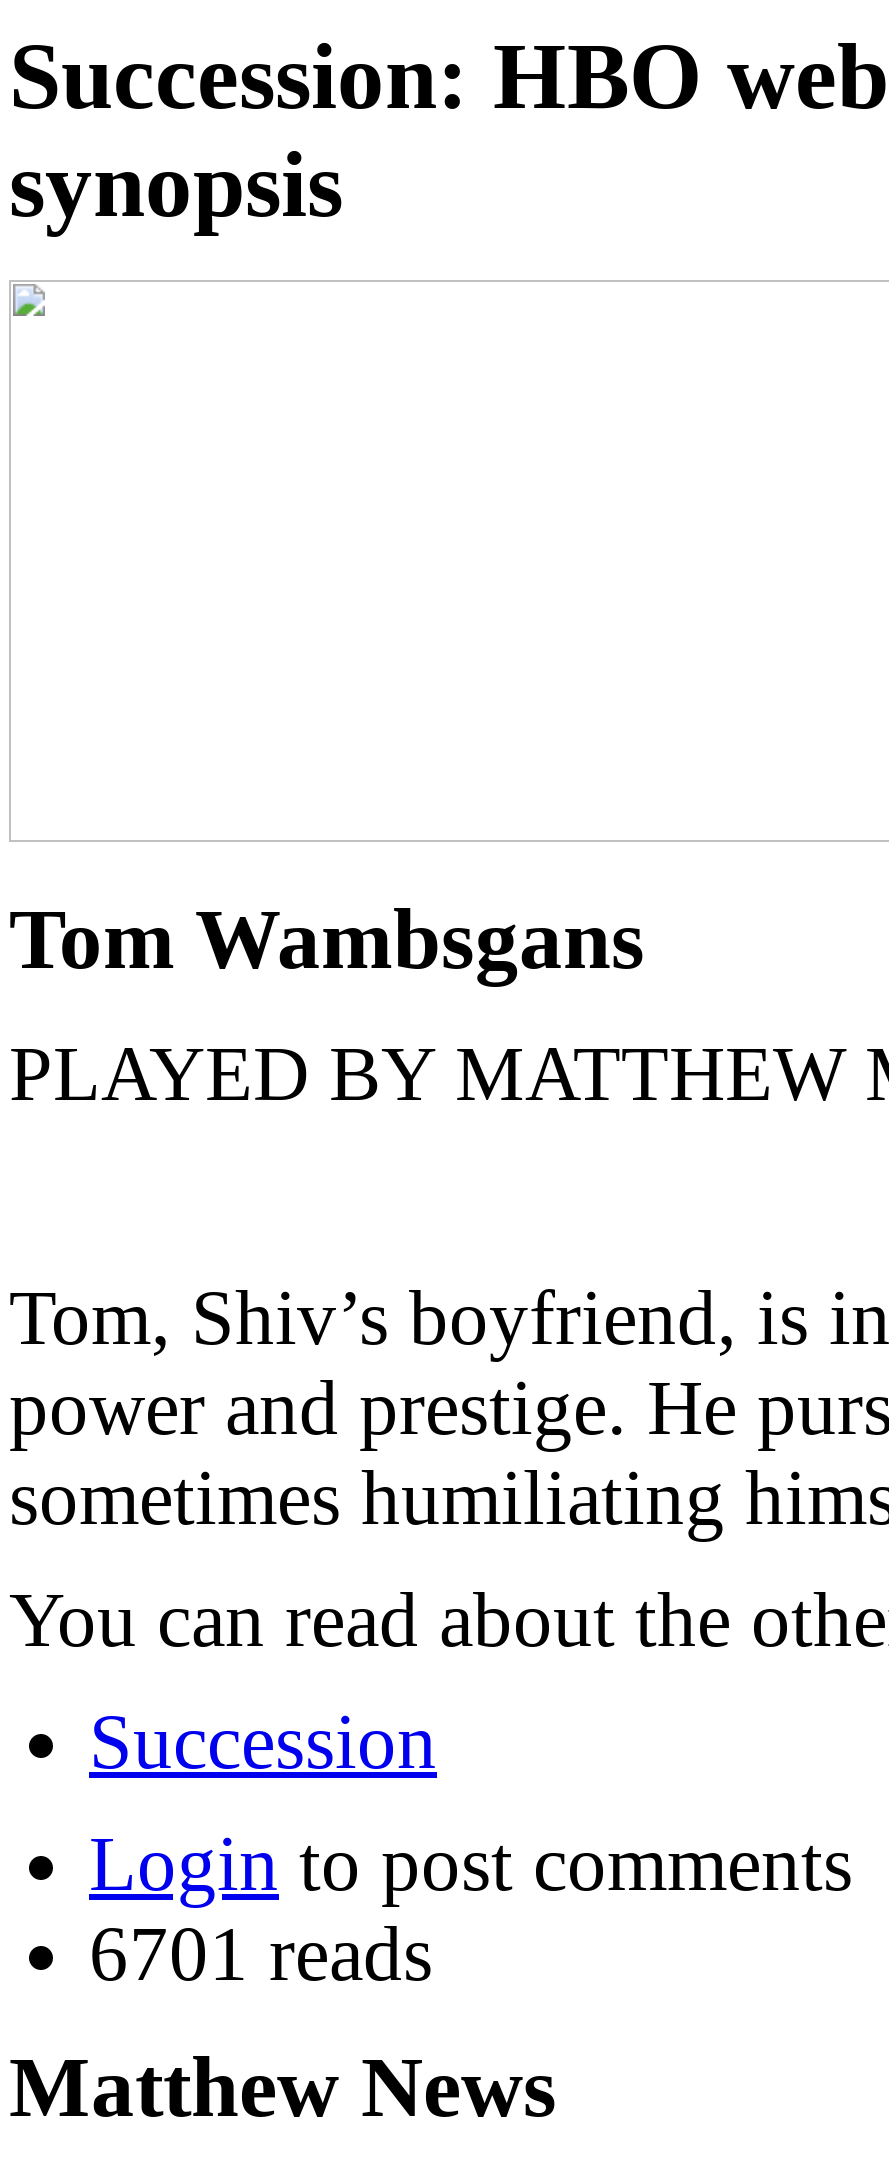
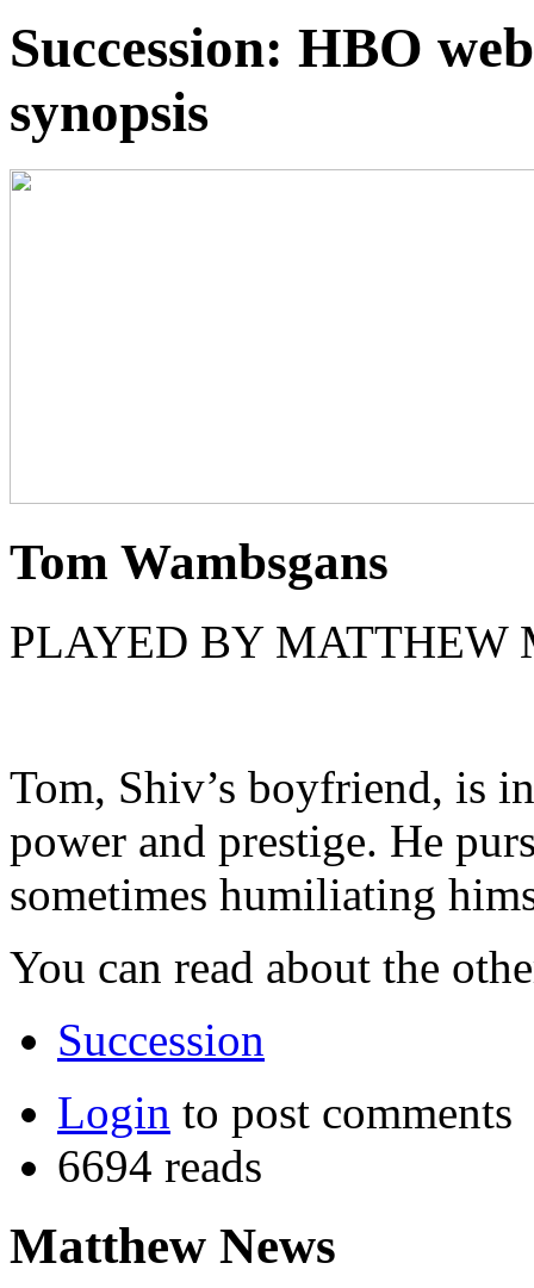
[89,1910,433,1996] 6701 reads -> [57,1140,262,1191] 6694 reads

